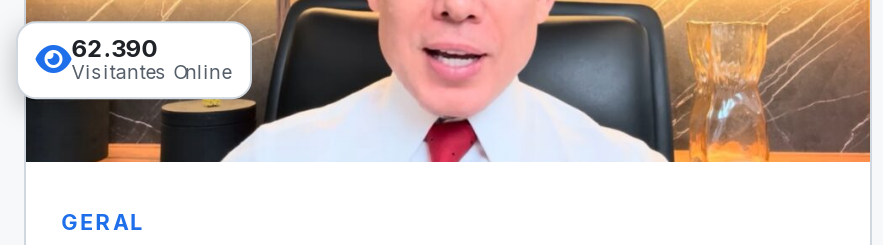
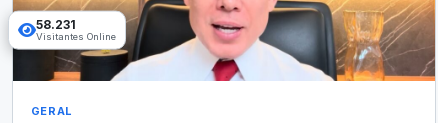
[72,34,160,64] 62.390 -> [36,17,76,32] 58.231

